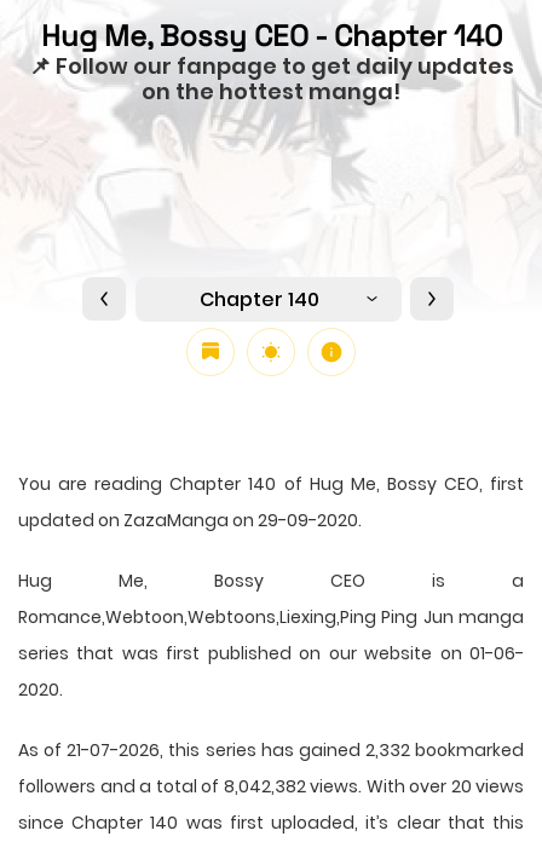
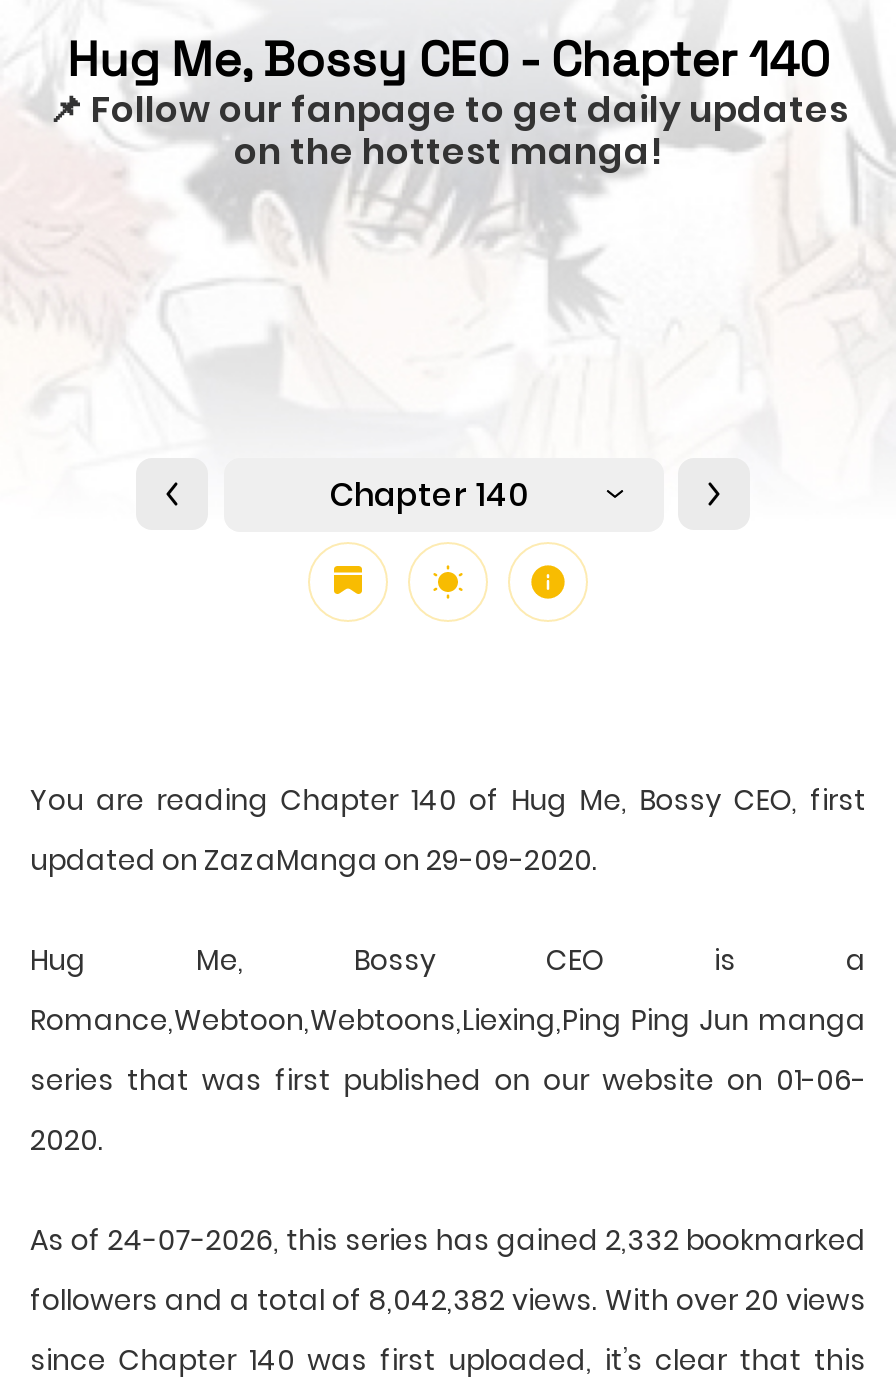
[18,738,524,762] As of 21-07-2026, this series has gained 2,332 bookmarked -> [30,1220,866,1260] As of 24-07-2026, this series has gained 2,332 bookmarked

